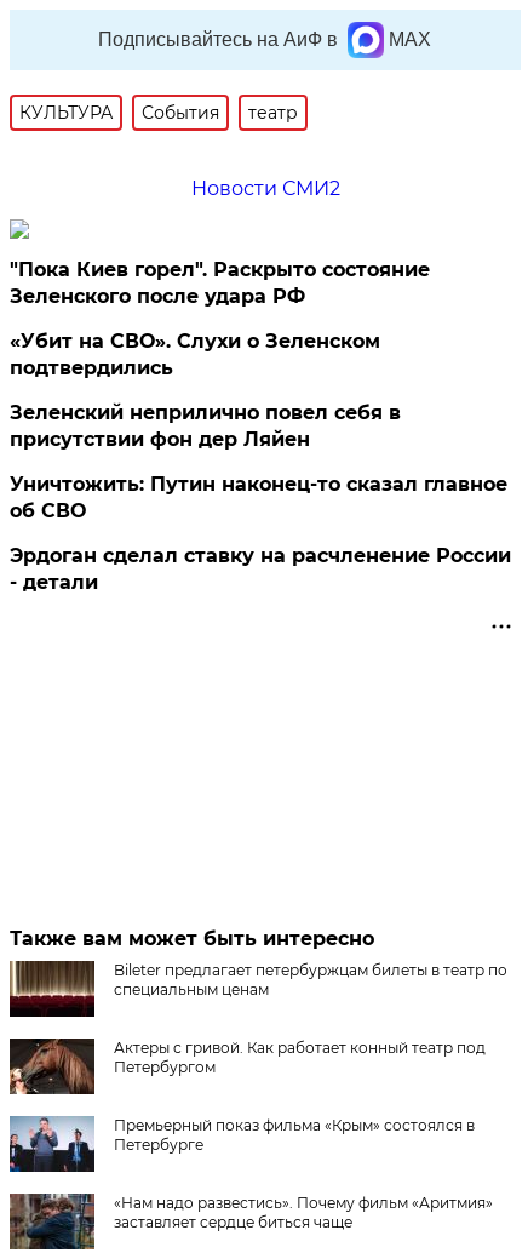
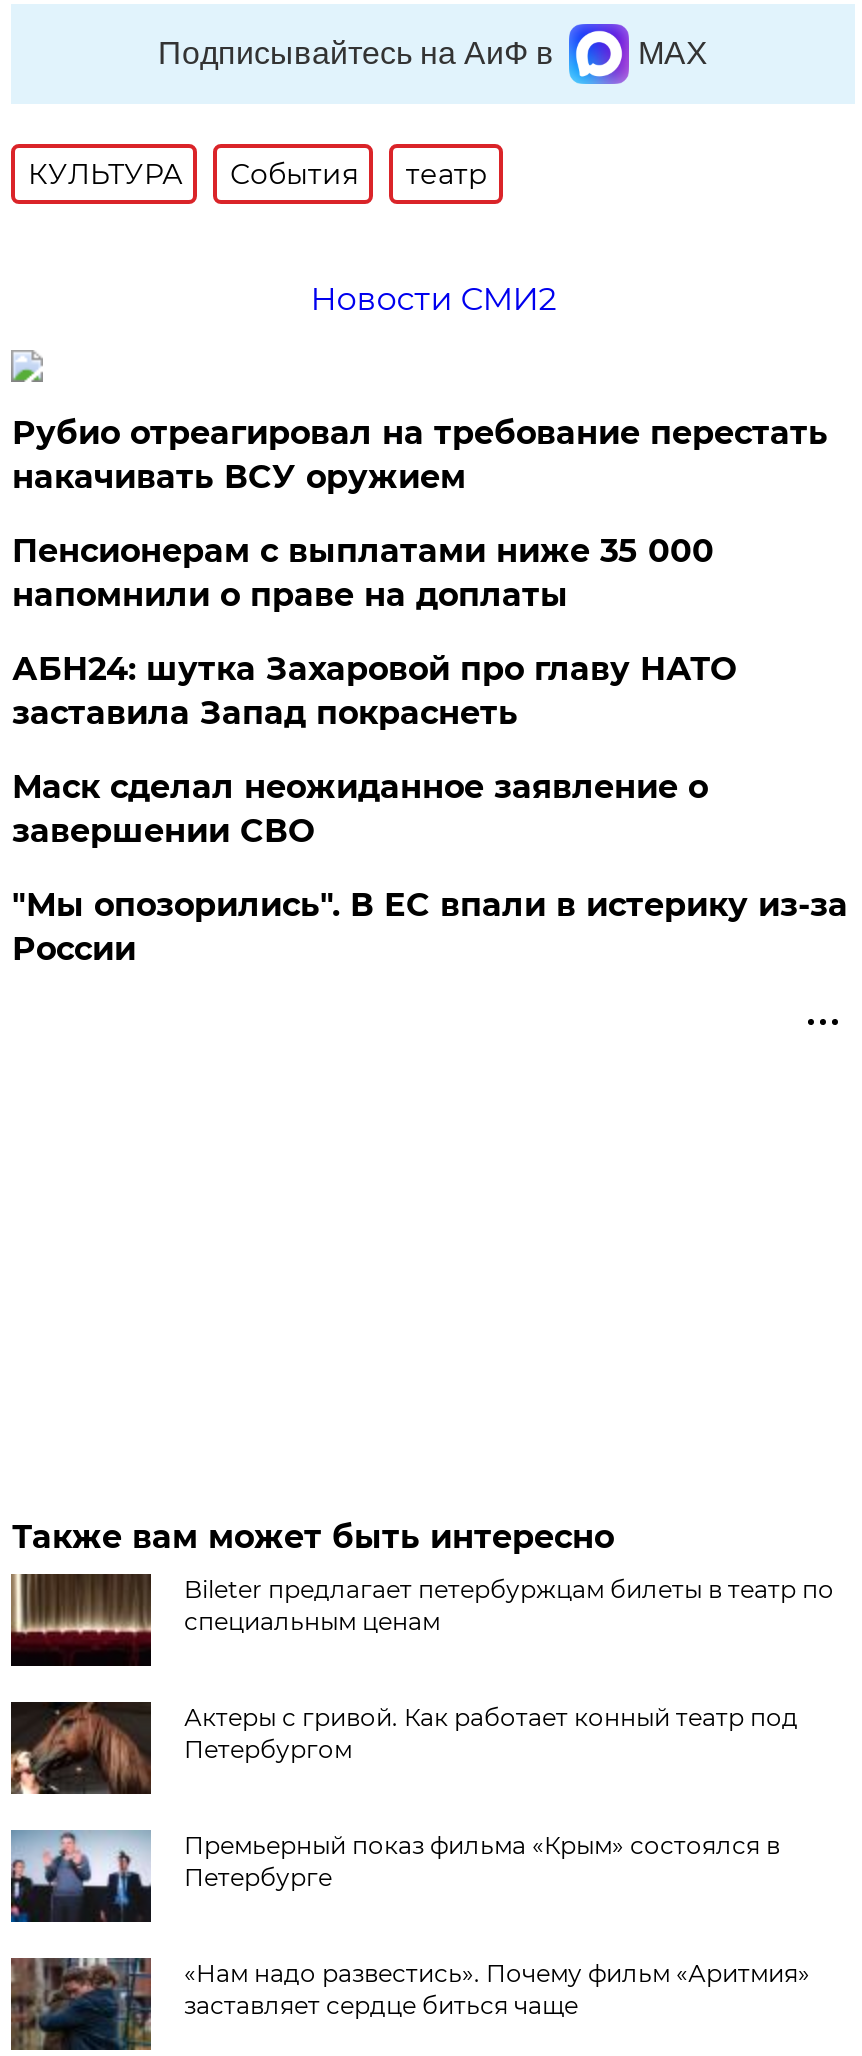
[10,258,430,308] "Пока Киев горел". Раскрыто состояние | Зеленского после удара РФ -> [12,414,828,496] Рубио отреагировал на требование перестать | накачивать ВСУ оружием
[10,329,381,379] «Убит на СВО». Слухи о Зеленском | подтвердились -> [12,532,714,614] Пенсионерам с выплатами ниже 35 000 | напомнили о праве на доплаты
[10,401,401,451] Зеленский неприлично повел cебя в | присутствии фон дер Ляйен -> [12,650,736,732] АБН24: шутка Захаровой про главу НАТО | заставила Запад покраснеть
[10,472,508,522] Уничтожить: Путин наконец-то сказал главное | об СВО -> [12,768,708,850] Маск сделал неожиданное заявление о | завершении СВО
[10,544,512,594] Эрдоган сделал ставку на расчленение России | - детали -> [12,886,848,968] "Мы опозорились". В ЕС впали в истерику из-за | России

